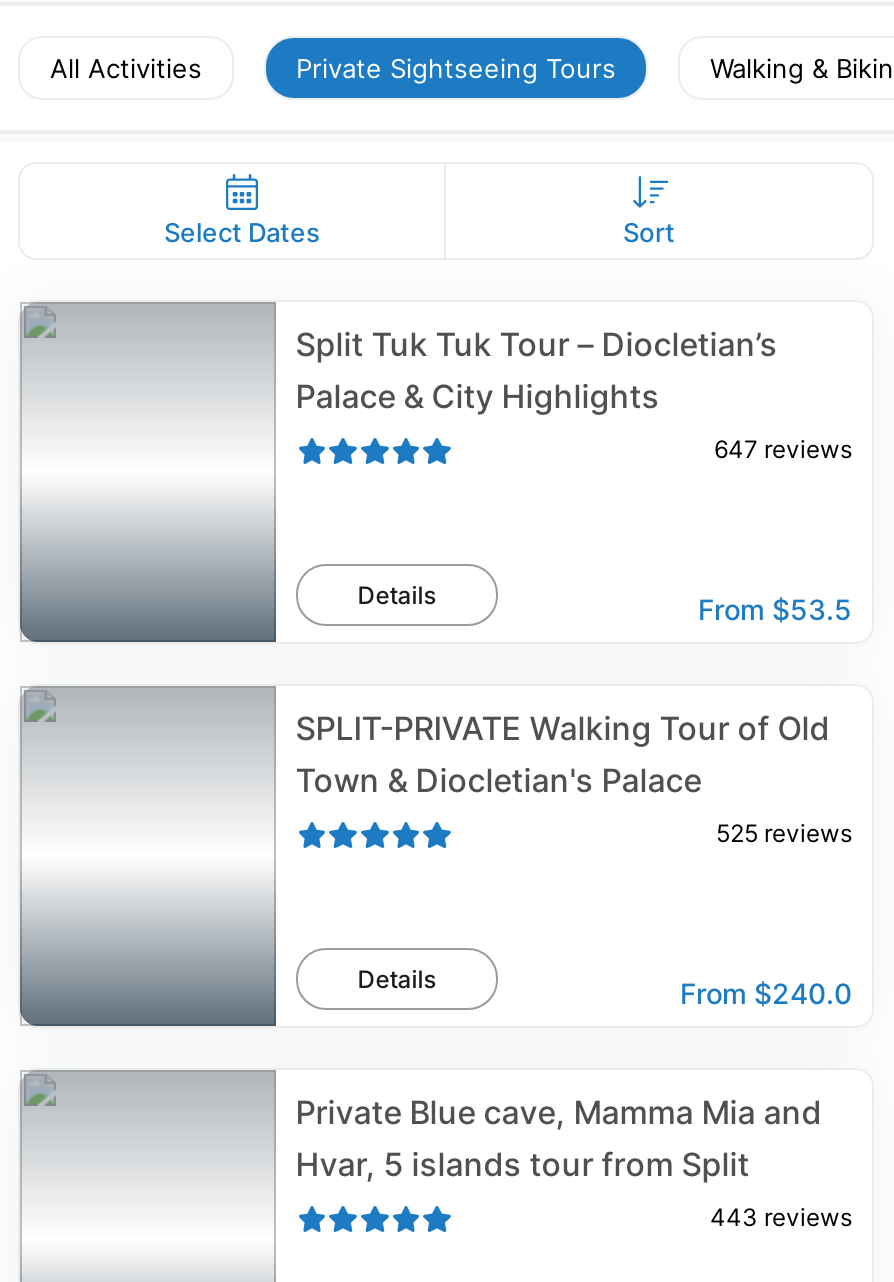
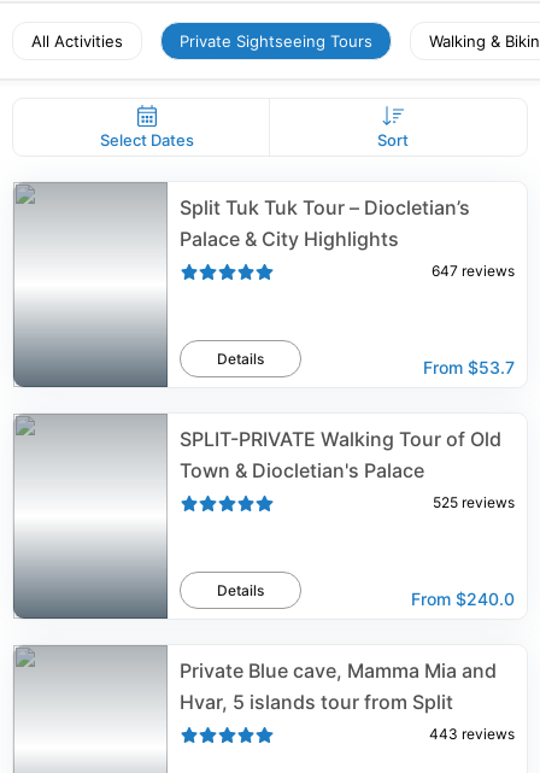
[698,592,852,626] From $53.5 -> [423,357,515,377] From $53.7

